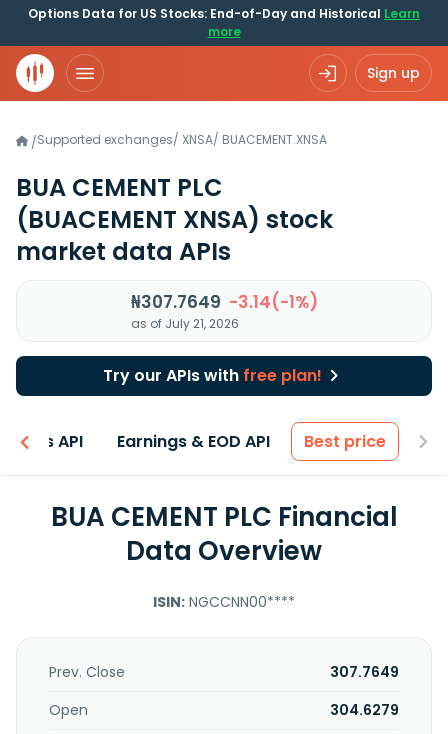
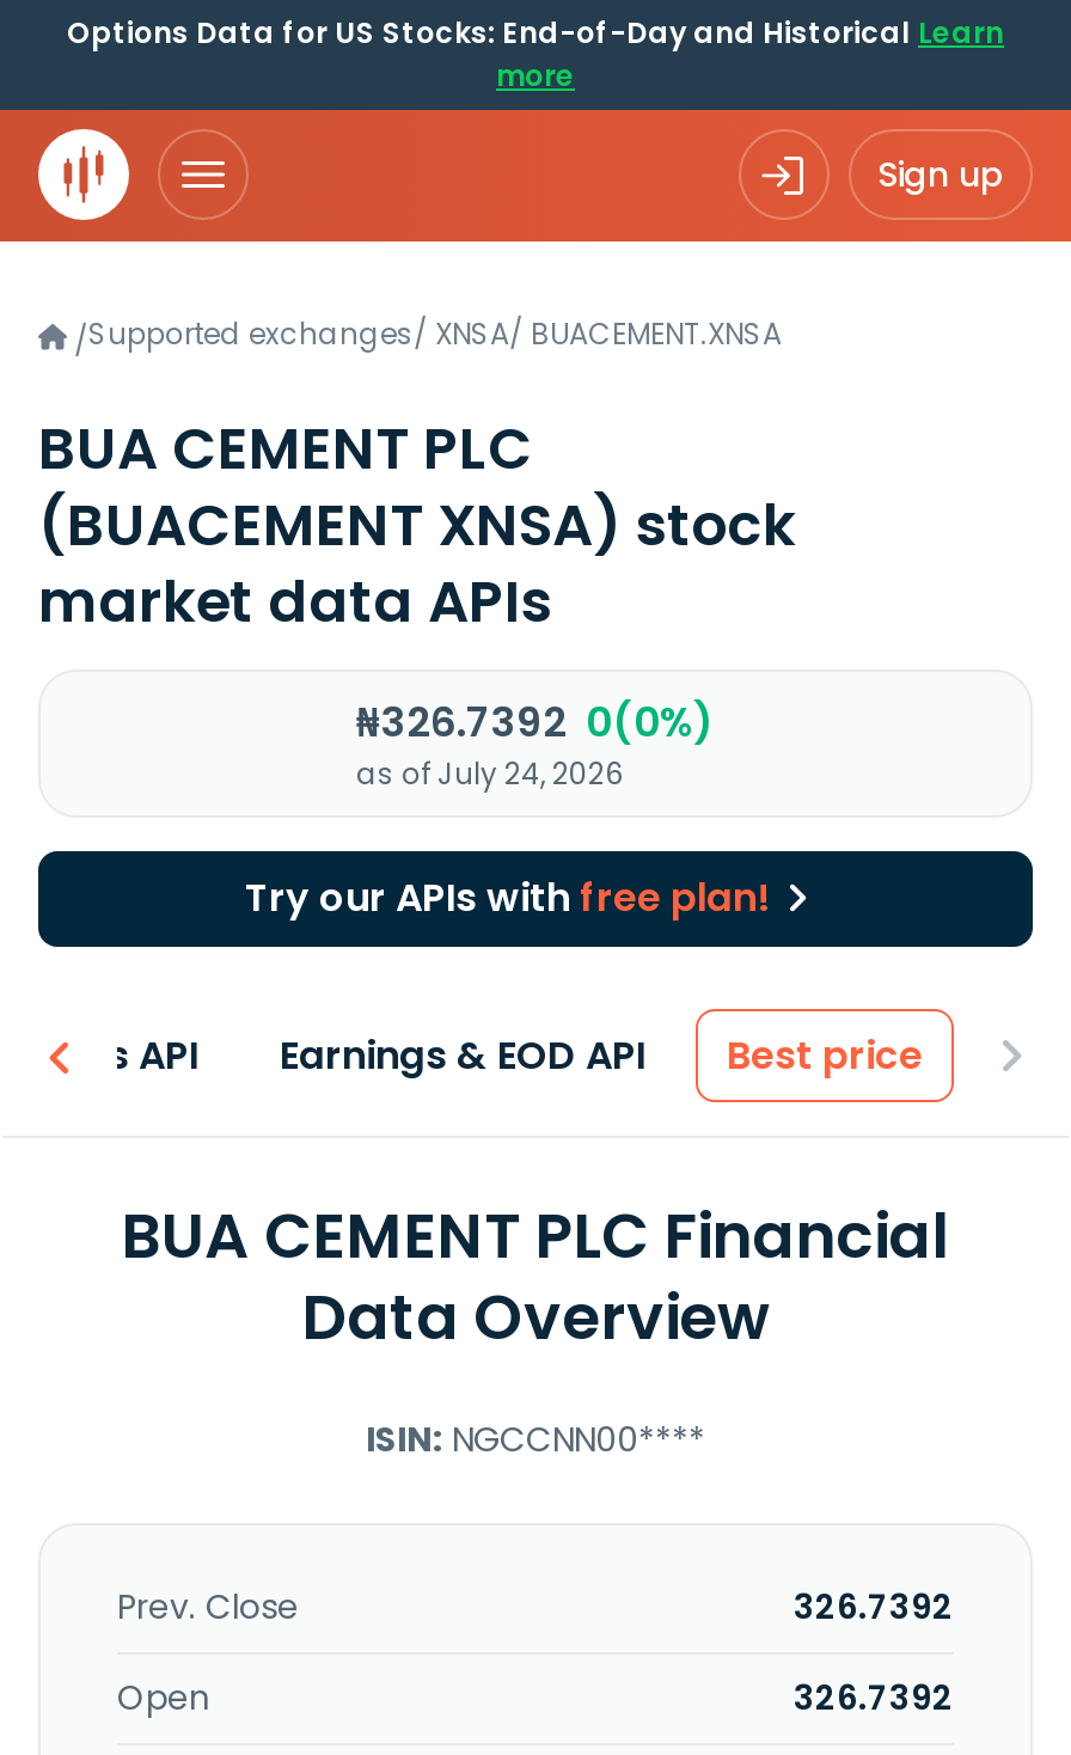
[130,290,317,314] ₦307.7649 -3.14(-1%) -> [356,693,715,751] ₦326.7392 0(0%)
[130,315,238,332] as of July 21, 2026 -> [356,753,624,794] as of July 24, 2026
[330,662,399,682] 307.7649 -> [794,1583,954,1631] 326.7392
[330,700,399,720] 304.6279 -> [794,1674,954,1722] 326.7392

